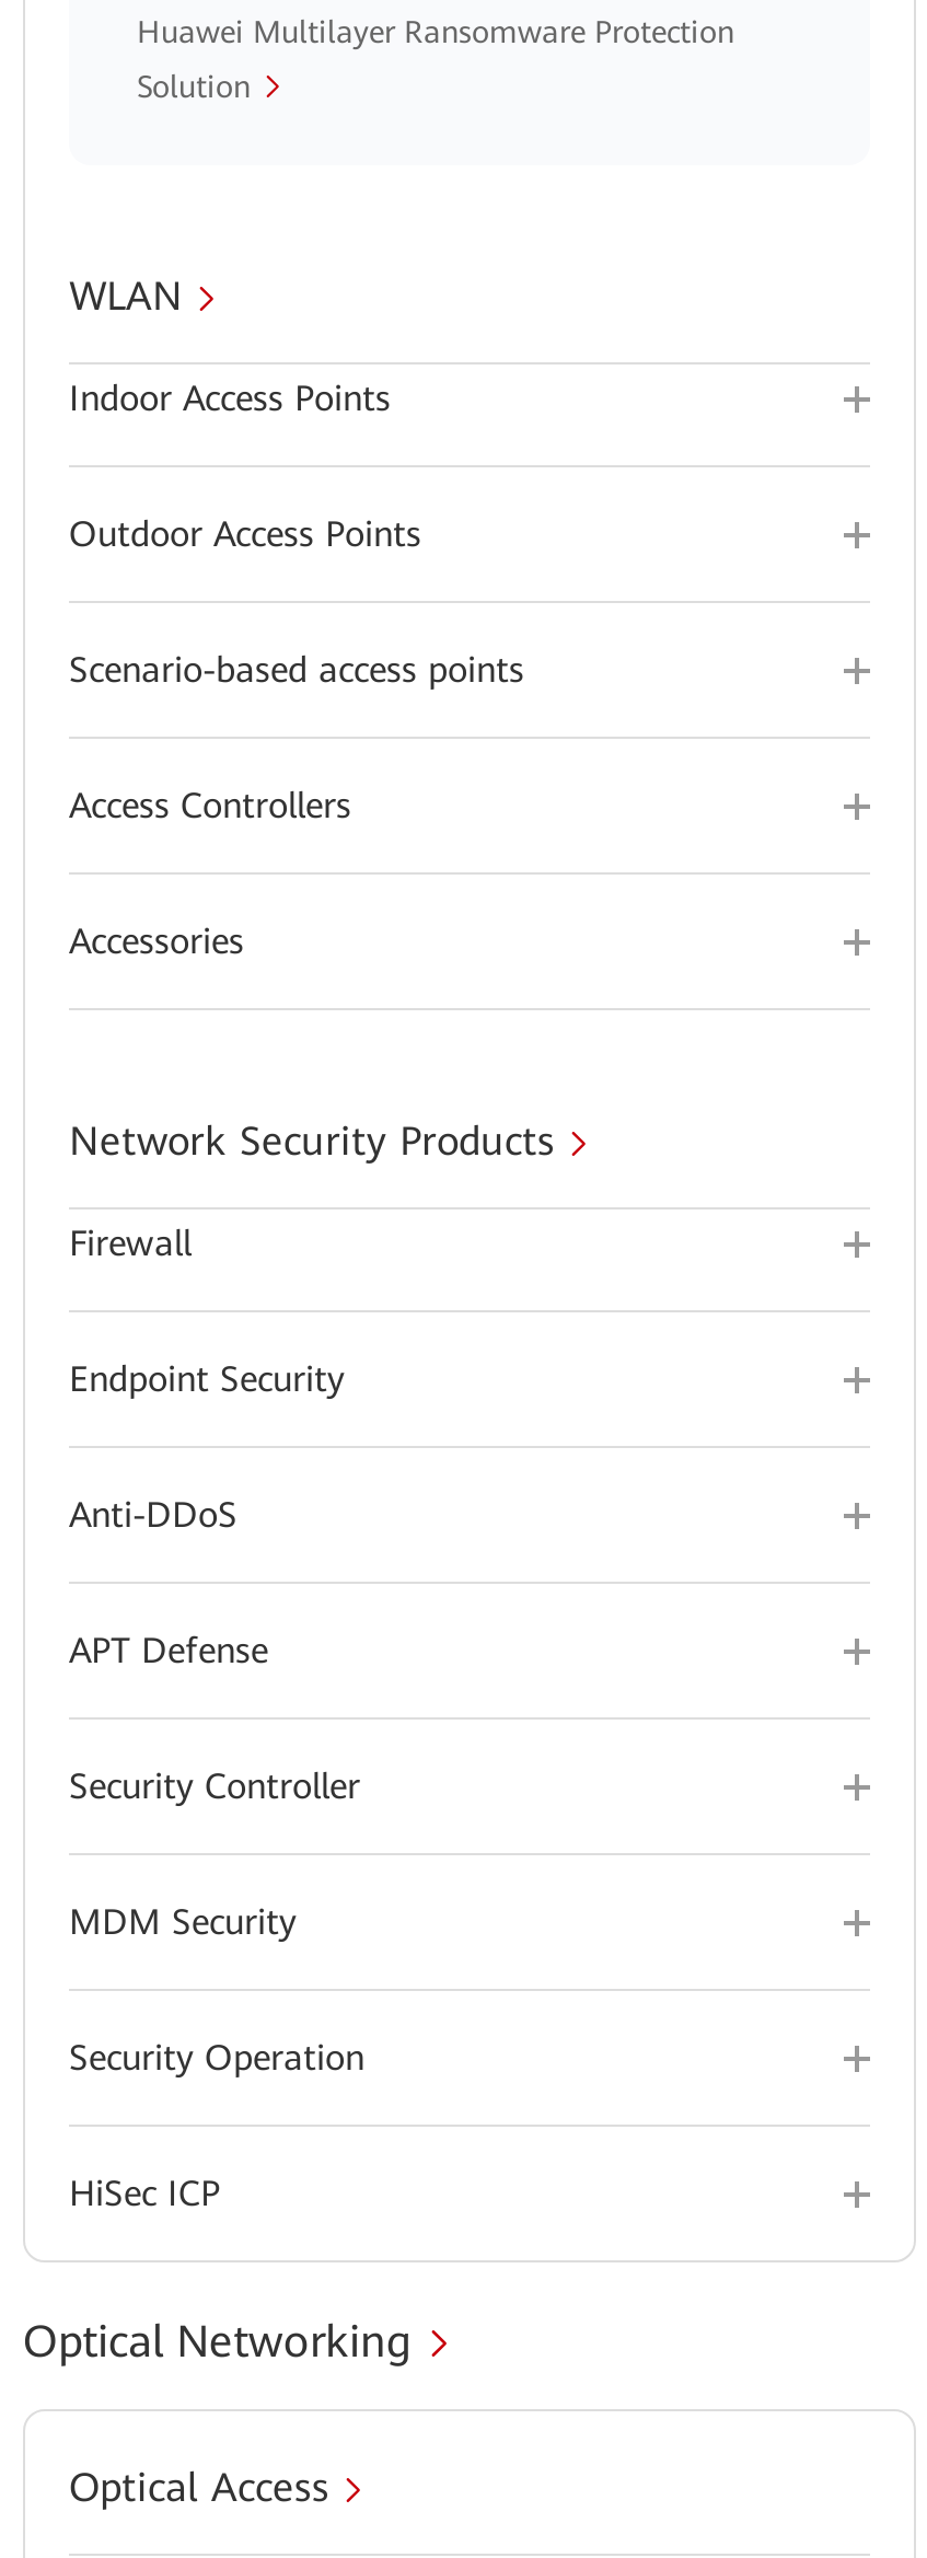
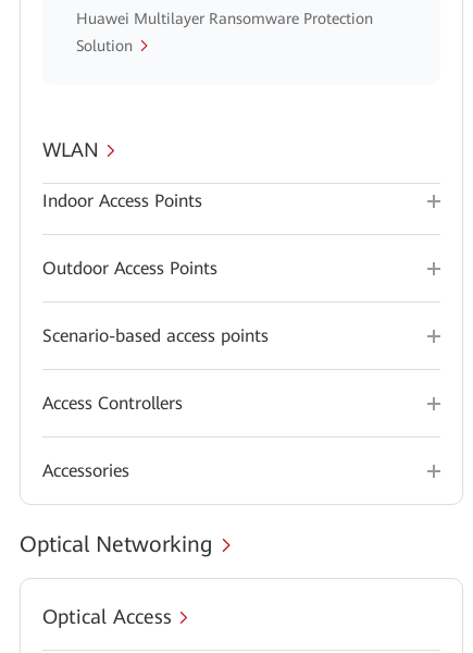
[69,1118,555,2214] Network Security Products | Firewall | Endpoint Security | Anti-DDoS | APT Defense | Security Controller | MDM Security | Security Operation | HiSec ICP -> none

